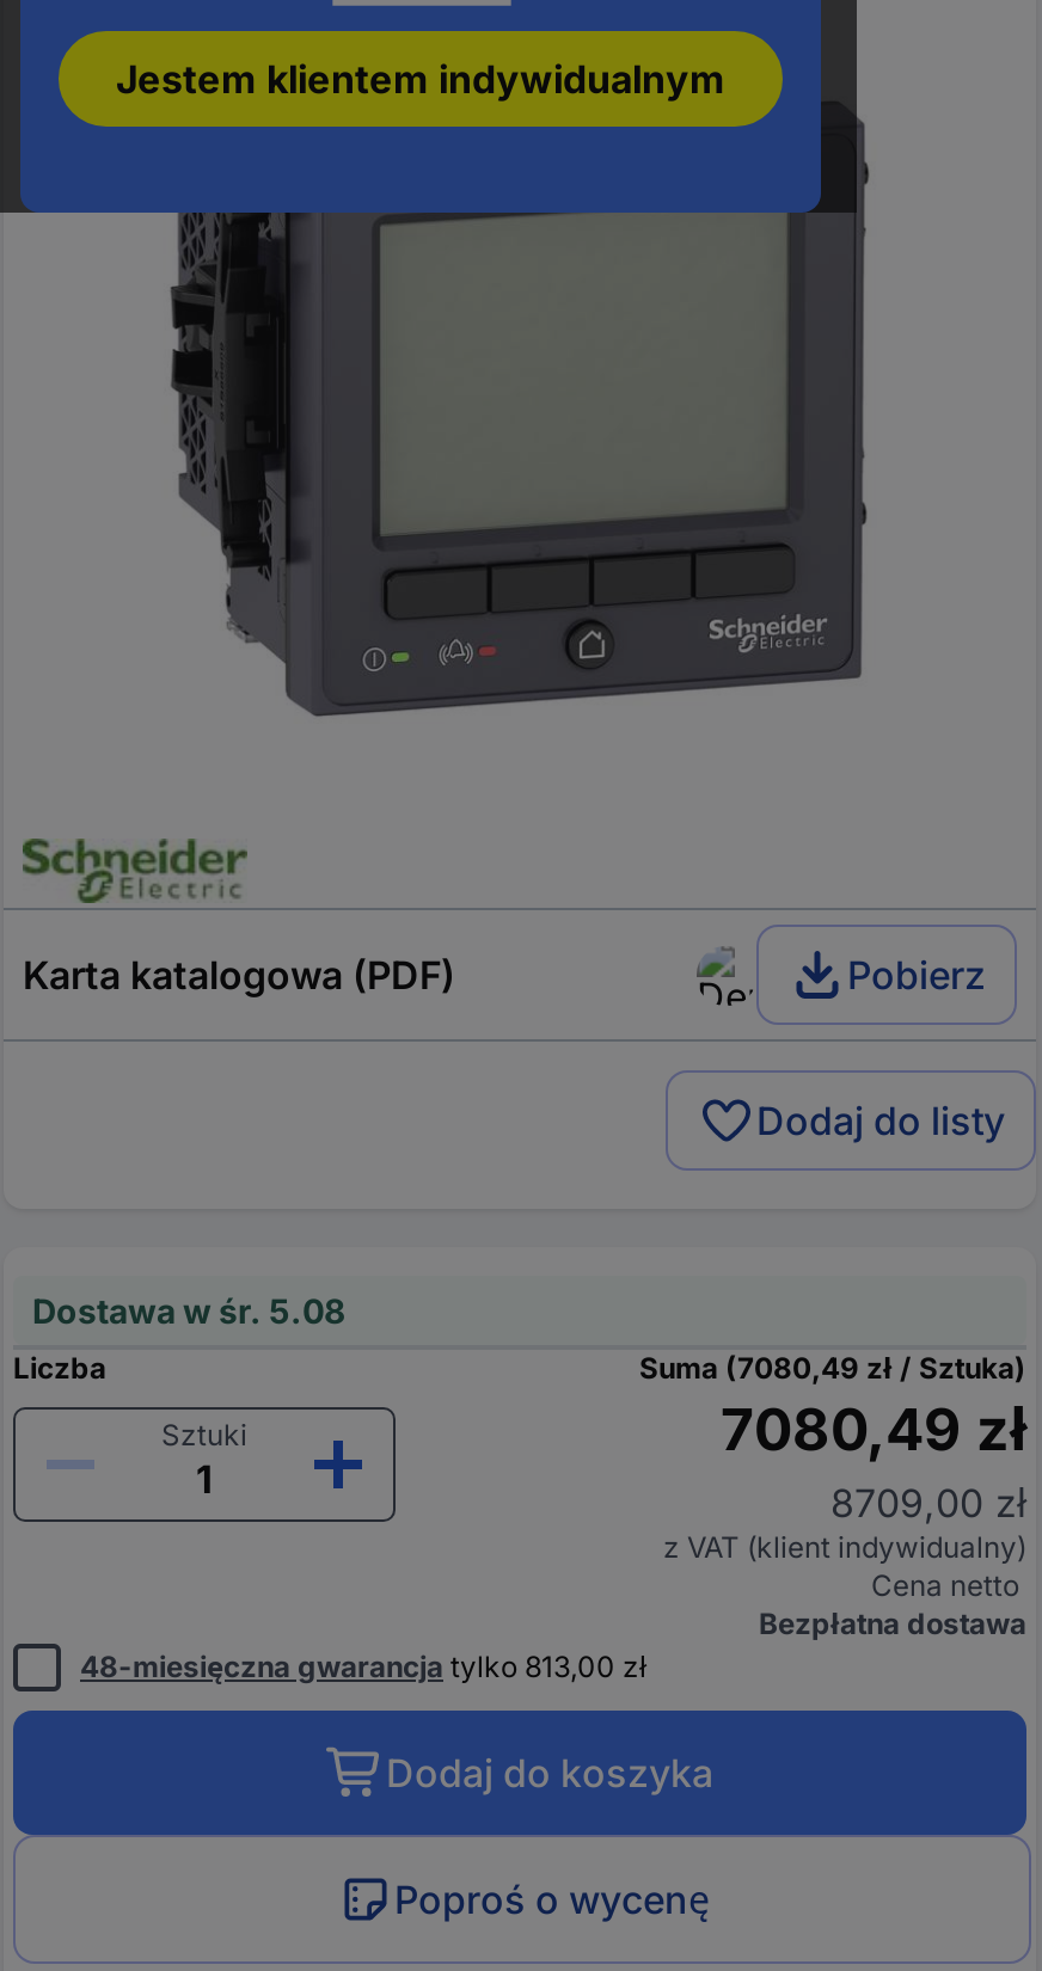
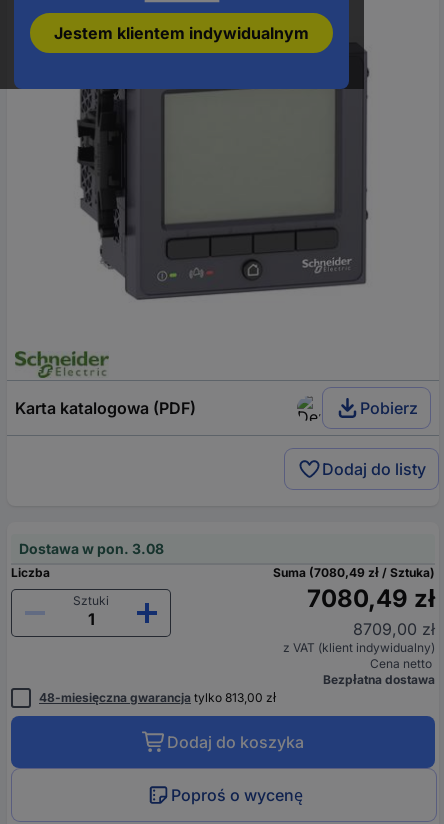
[32,1291,345,1331] Dostawa w śr. 5.08 -> [19,540,164,557] Dostawa w pon. 3.08

